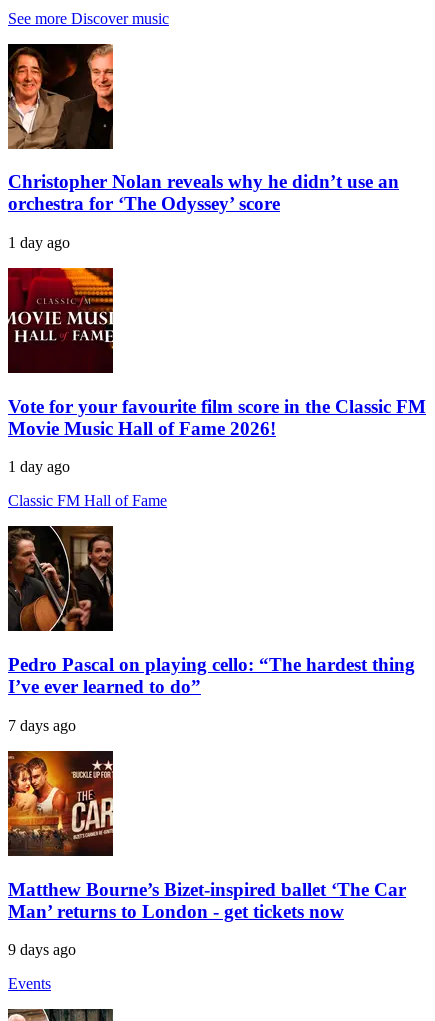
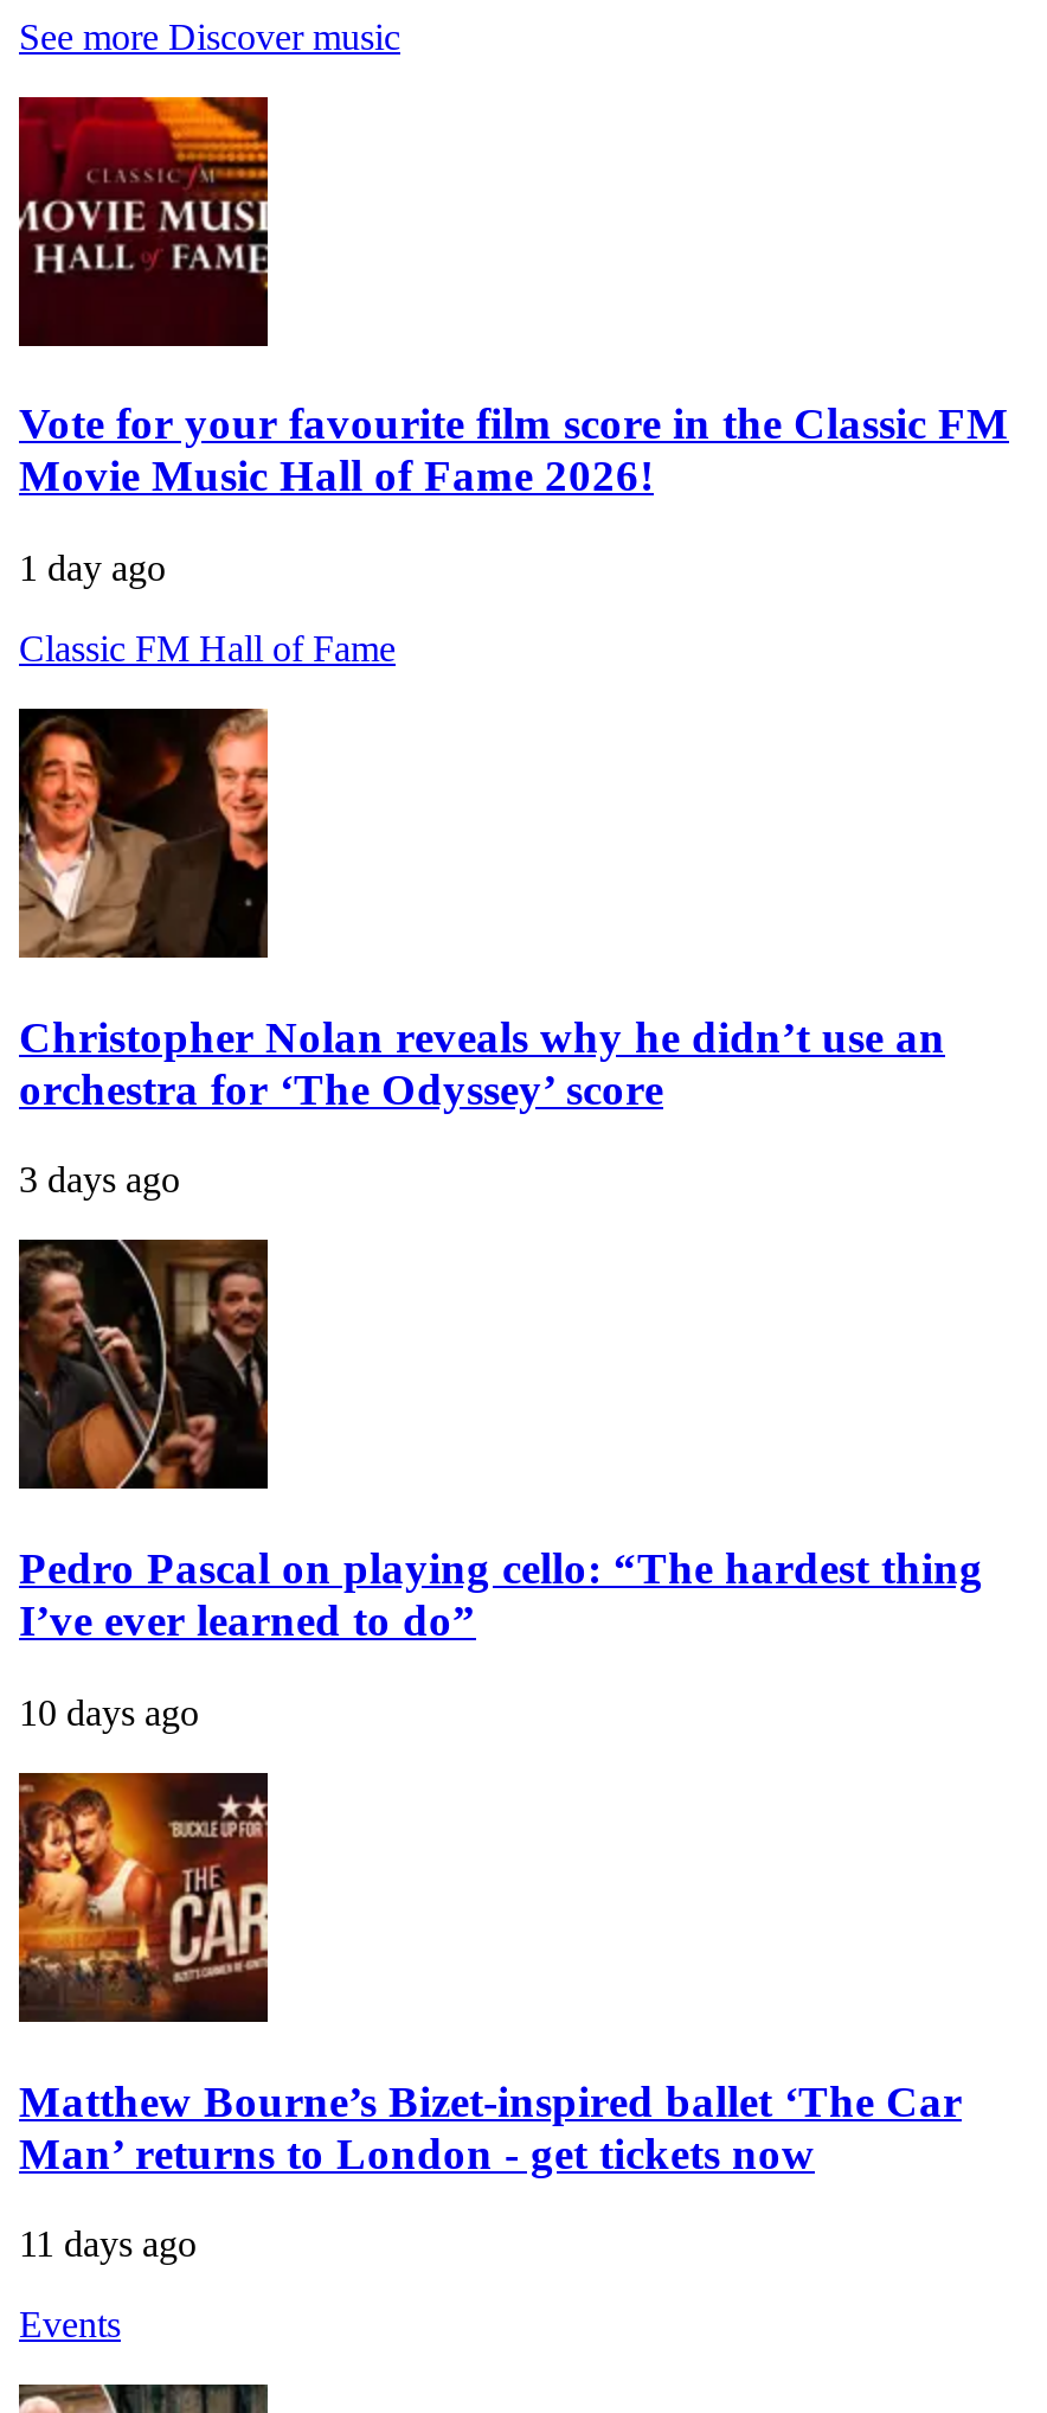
moved [7,43,399,214] -> [17,706,945,1113]: [image] | Christopher Nolan reveals why he didn’t use an | orchestra for ‘The Odyssey’ score
[8,234,70,251] 1 day ago -> none
moved [7,267,115,355] -> [17,95,272,303]: [image]
moved [8,396,426,509] -> [19,399,1009,668]: Vote for your favourite film score in the Classic FM | Movie Music Hall of Fame 2026! | 1 day ago | Classic FM Hall of Fame
none -> [19,1160,180,1200] 3 days ago
[8,717,76,734] 7 days ago -> [19,1692,199,1732] 10 days ago
[8,941,76,958] 9 days ago -> [19,2224,197,2264] 11 days ago

